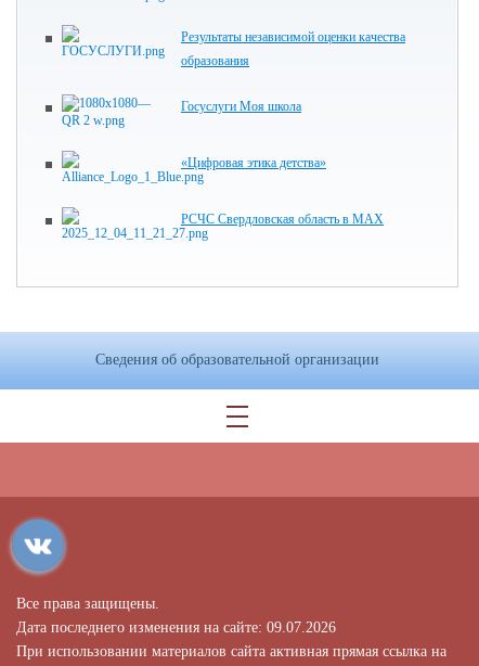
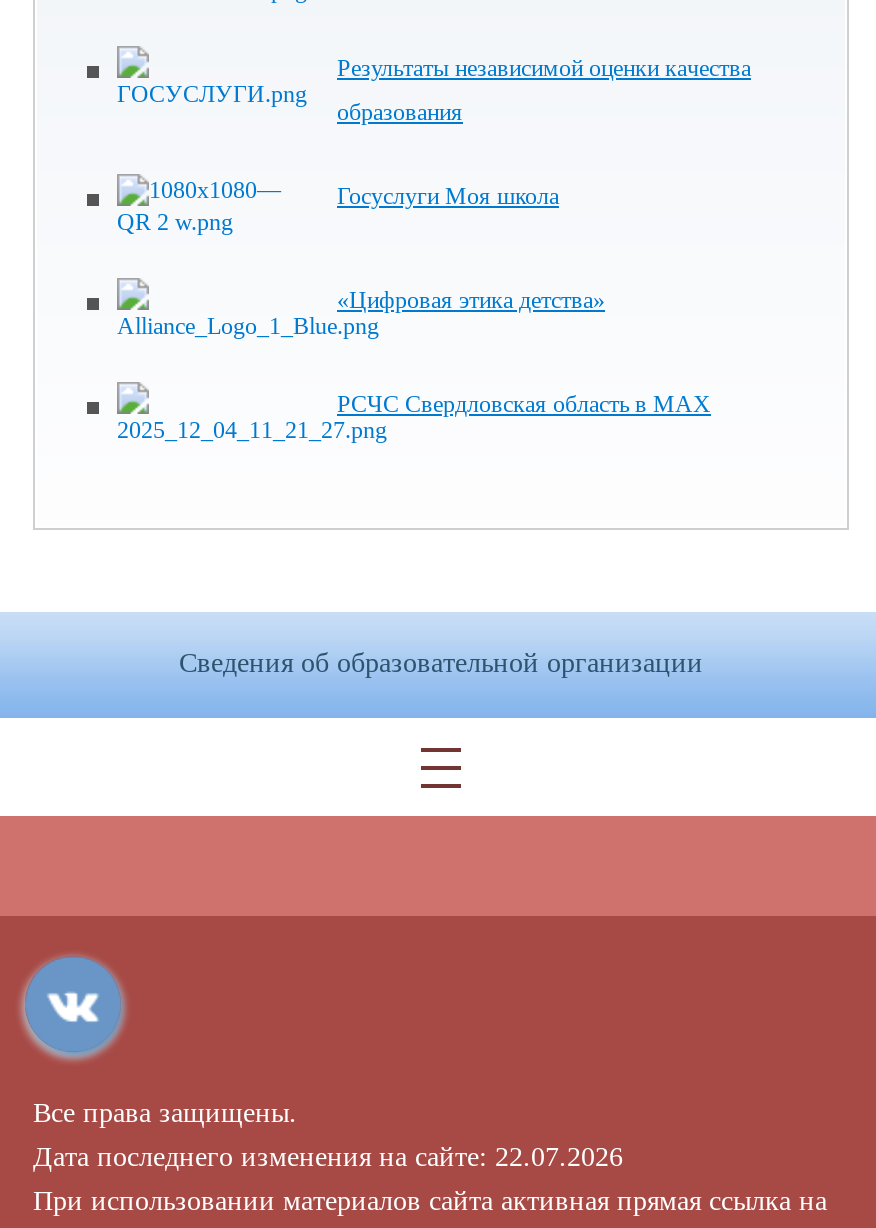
[16,619,336,636] Дата последнего изменения на сайте: 09.07.2026 -> [33,1142,623,1172] Дата последнего изменения на сайте: 22.07.2026

